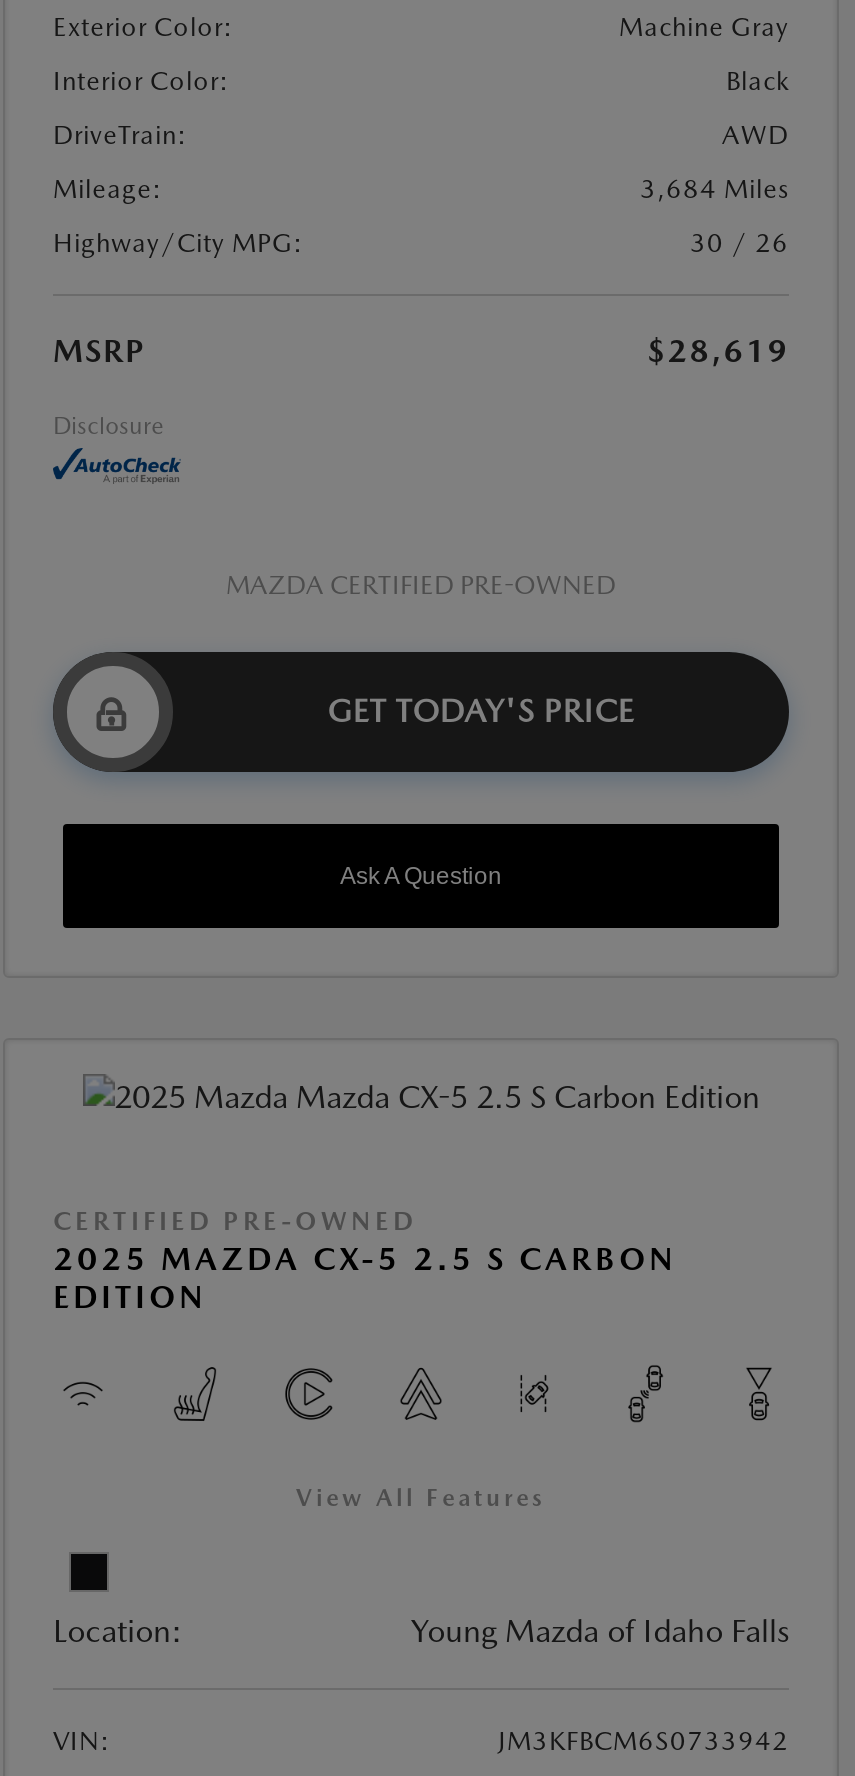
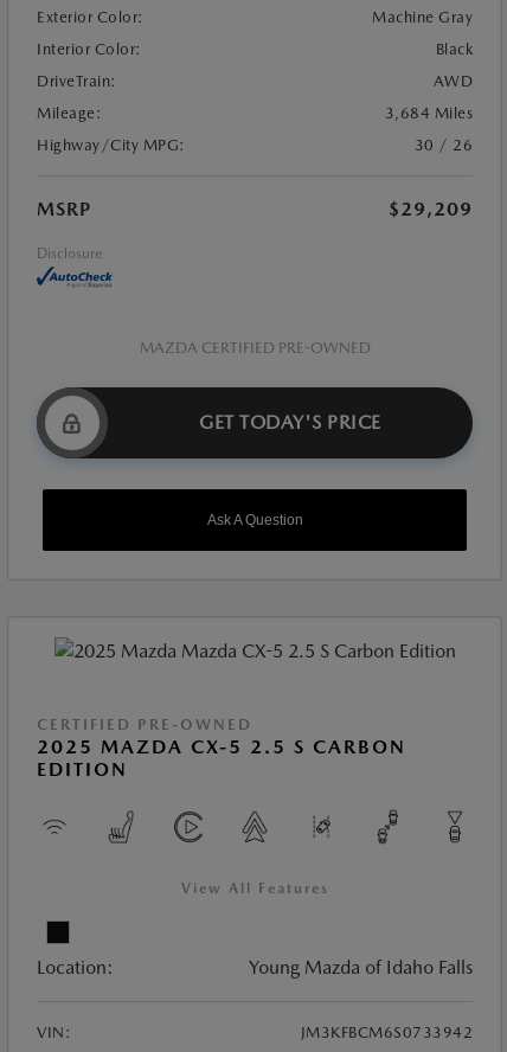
[647,332,789,370] $28,619 -> [389,198,473,220] $29,209

